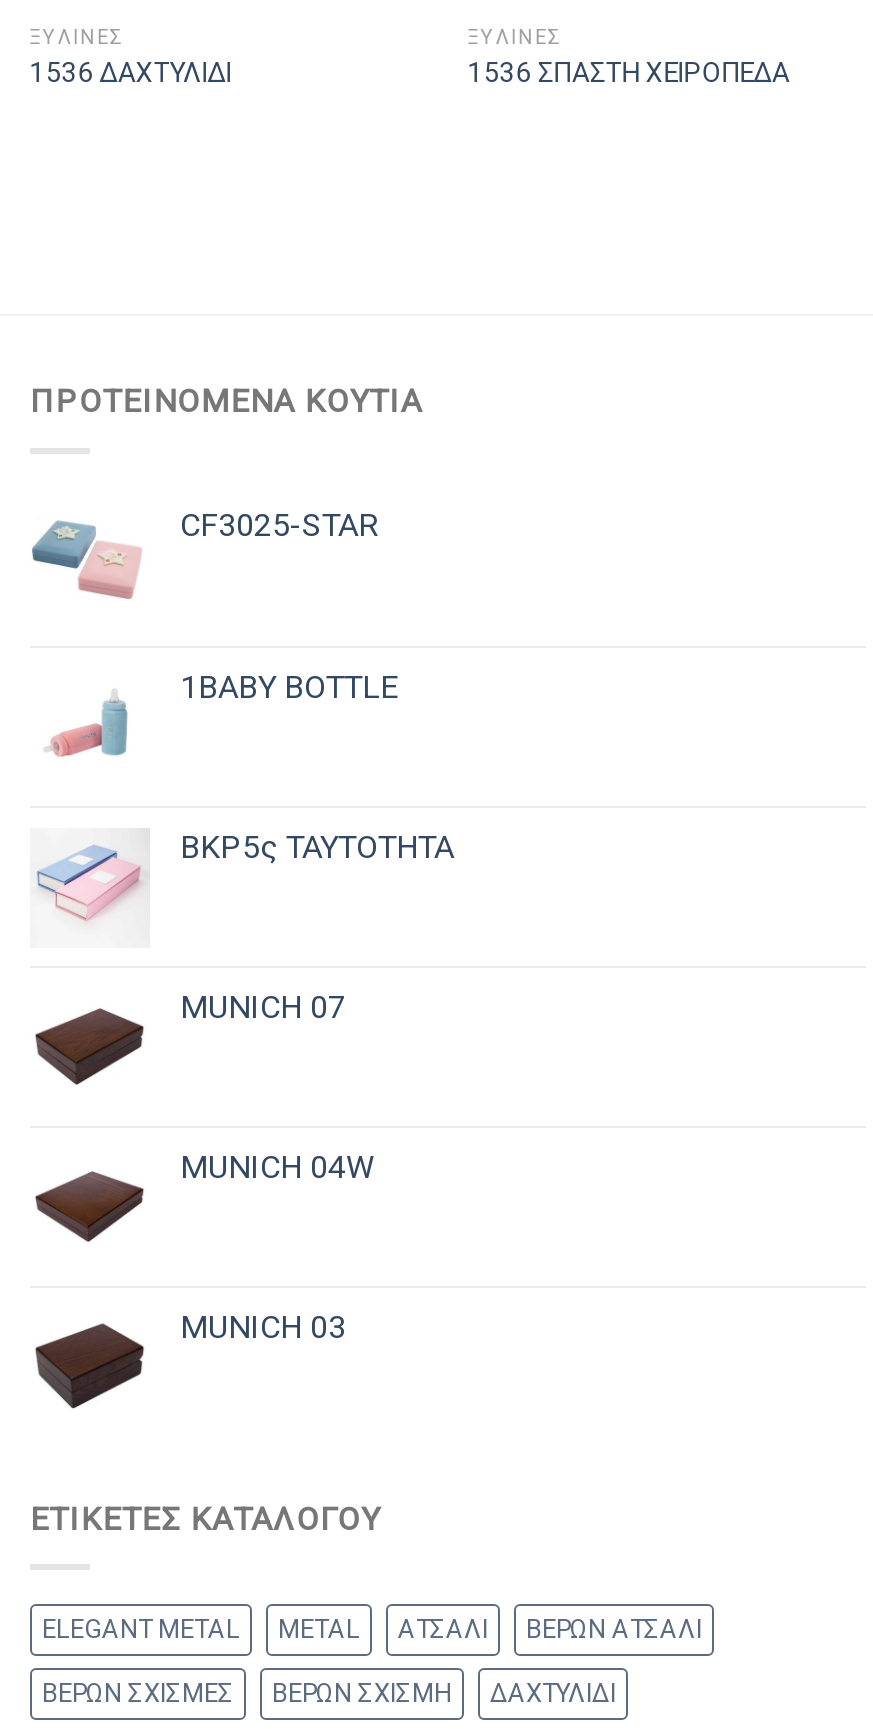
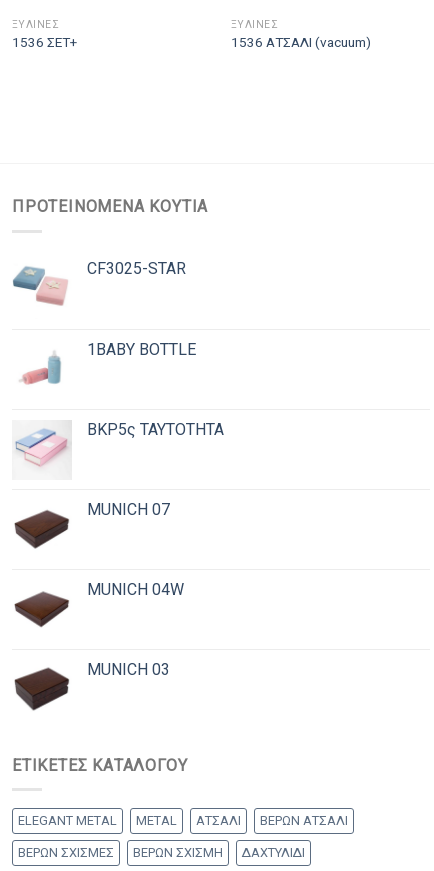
[30,57,232,89] 1536 ΔΑΧΤΥΛΙΔΙ -> [12,34,77,50] 1536 ΣΕΤ+
[468,57,790,89] 1536 ΣΠΑΣΤΗ ΧΕΙΡΟΠΕΔΑ -> [231,34,371,50] 1536 ΑΤΣΑΛΙ (vacuum)

